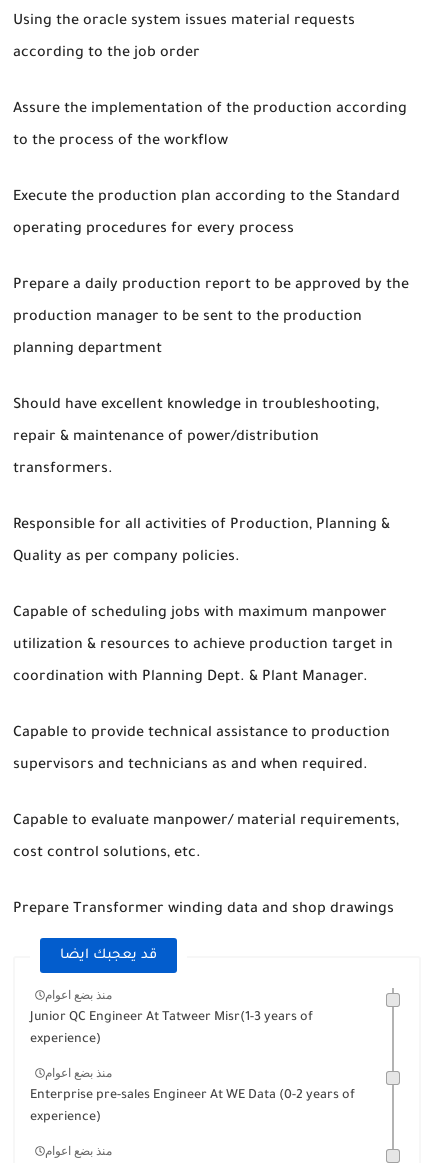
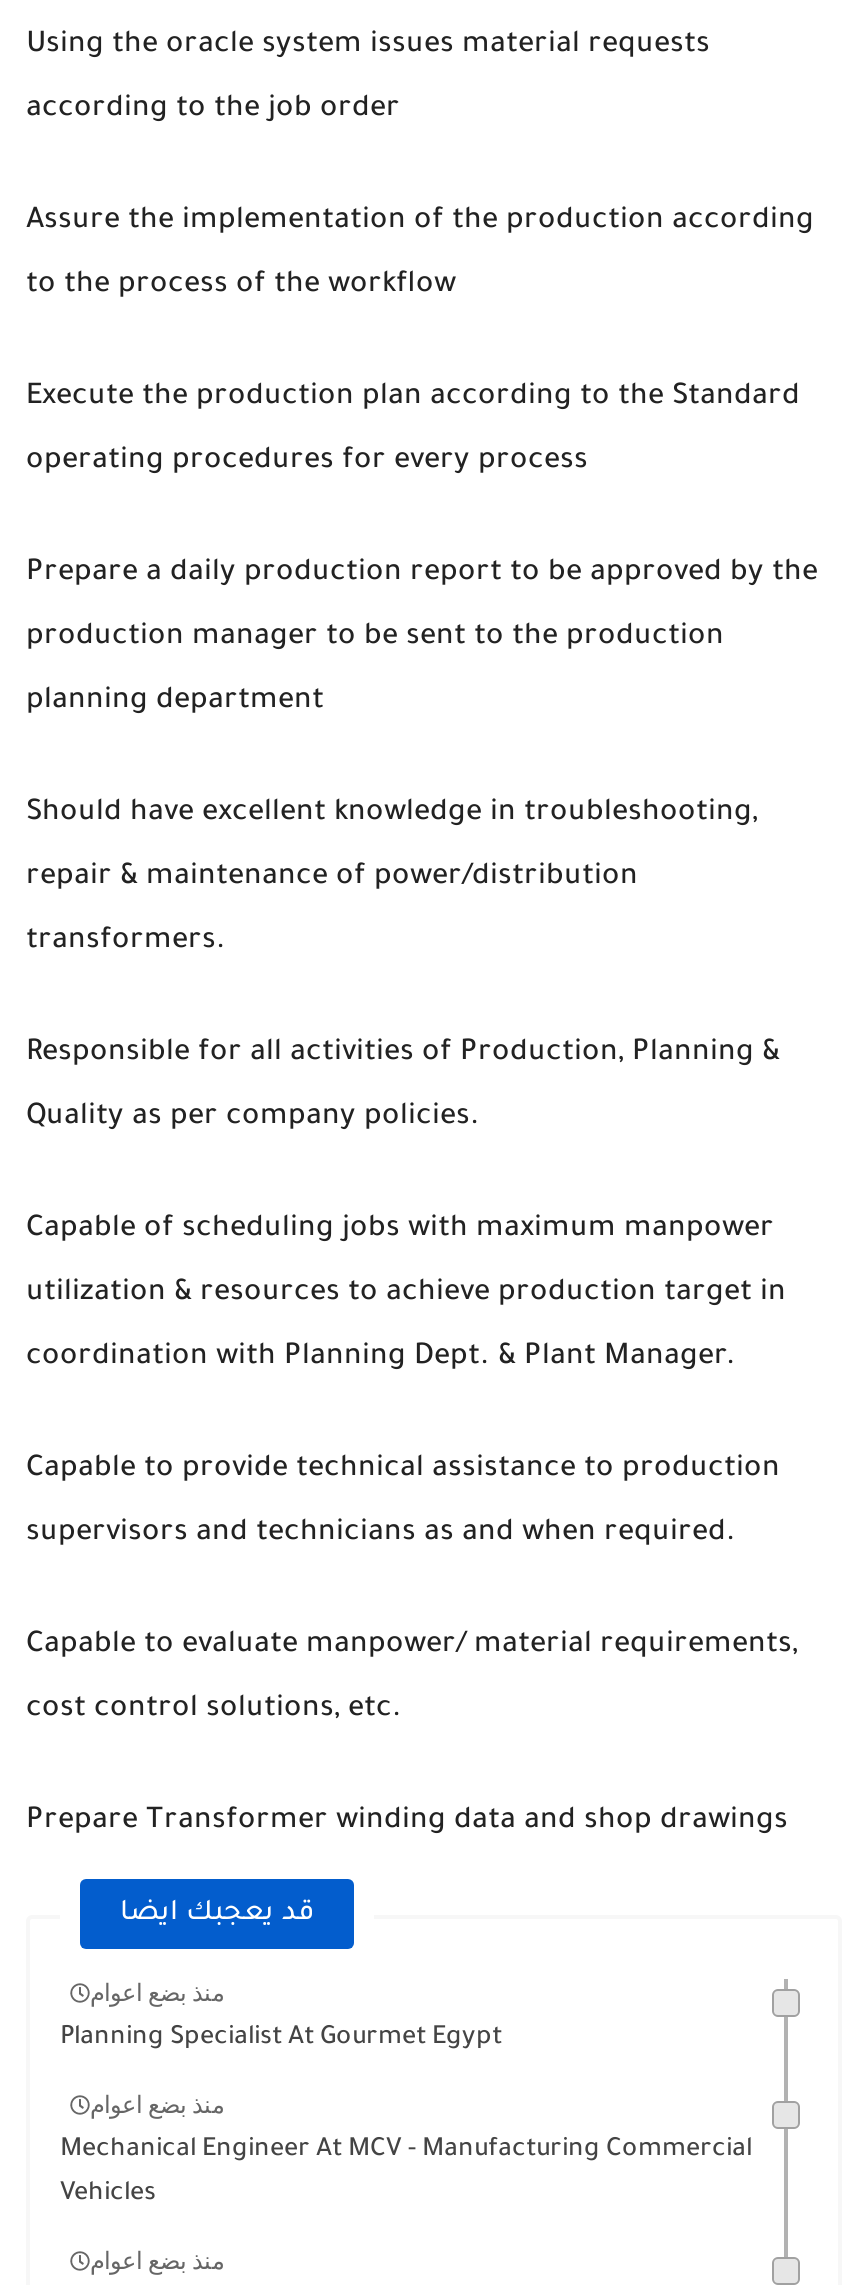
[30,1011,313,1047] Junior QC Engineer At Tatweer Misr(1-3 years of | experience) -> [60,2025,502,2053] Planning Specialist At Gourmet Egypt
[30,1089,355,1103] Enterprise pre-sales Engineer At WE Data (0-2 years of -> [60,2137,752,2165] Mechanical Engineer At MCV - Manufacturing Commercial
[30,1111,101,1125] experience) -> [60,2181,156,2209] Vehicles

